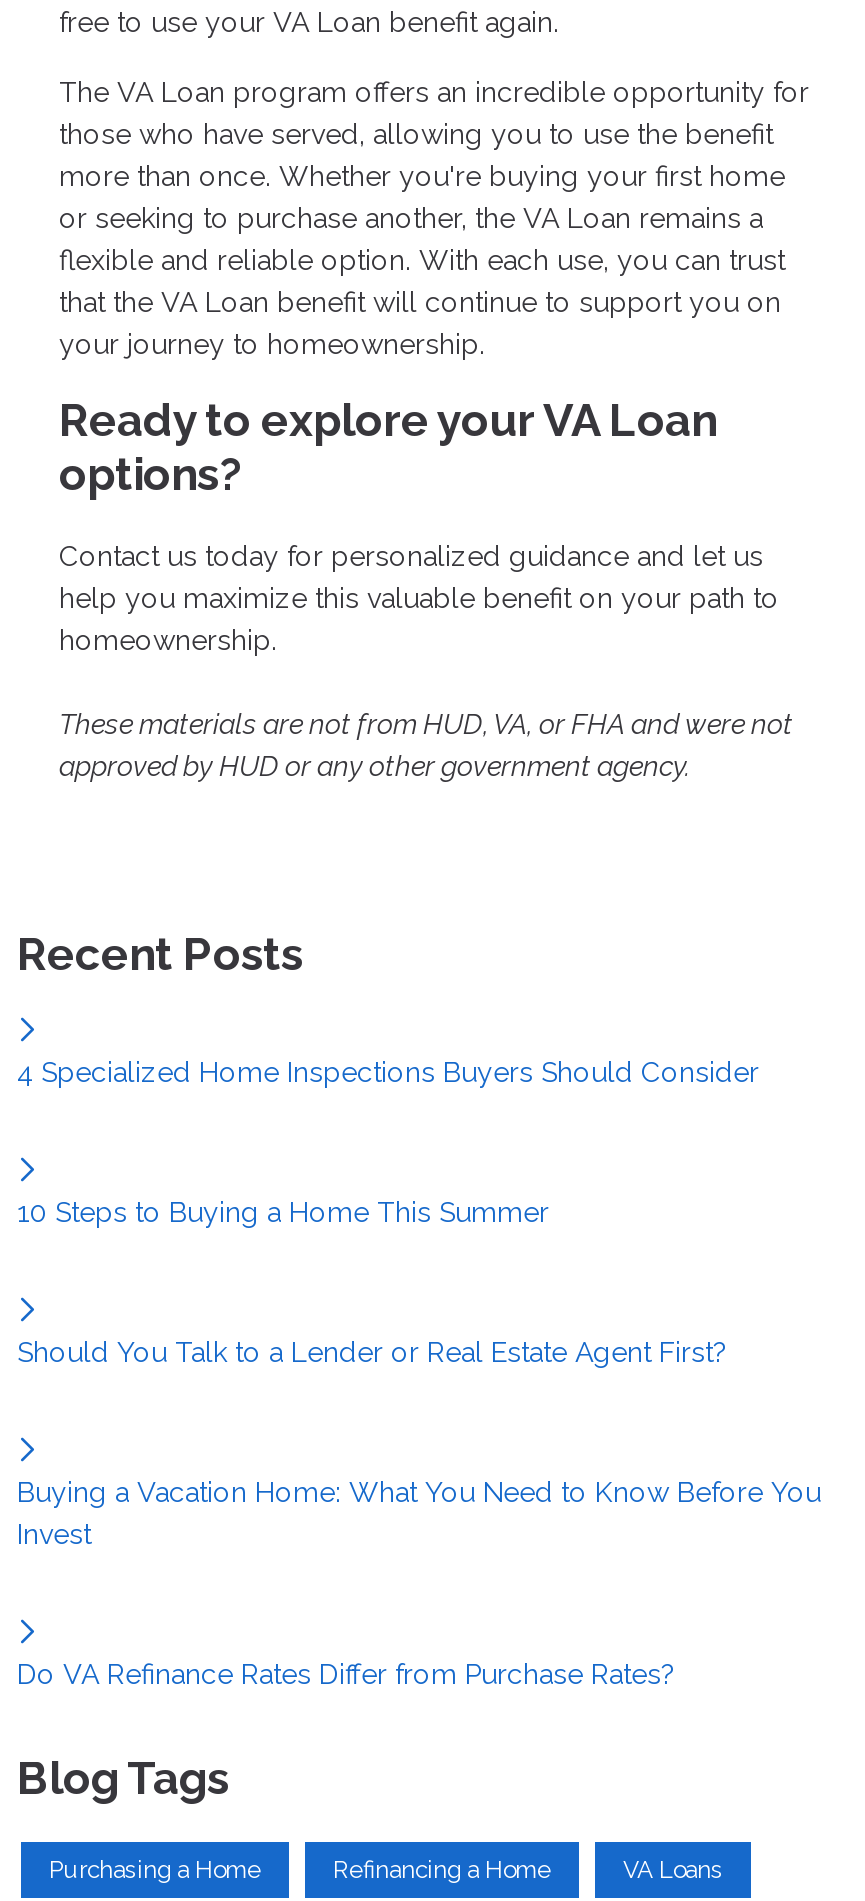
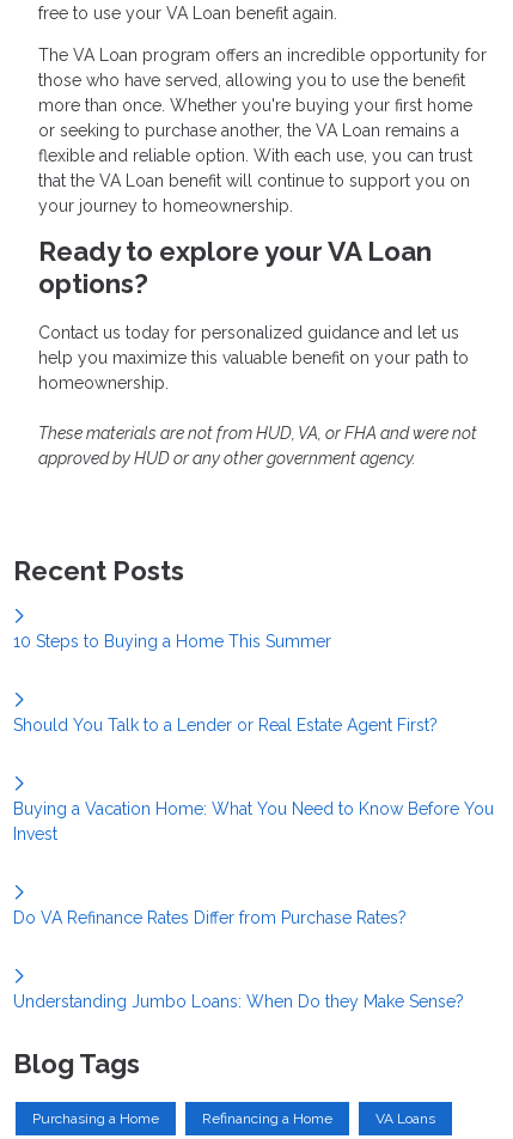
[17,1055,759,1087] 4 Specialized Home Inspections Buyers Should Consider -> none
moved [17,1195,821,1689] -> [13,631,494,927]: 10 Steps to Buying a Home This Summer | Should You Talk to a Lender or Real Estate Agent First? | Buying a Vacation Home: What You Need to Know Before You | Invest | Do VA Refinance Rates Differ from Purchase Rates?
none -> [13,991,464,1011] Understanding Jumbo Loans: When Do they Make Sense?

